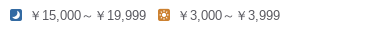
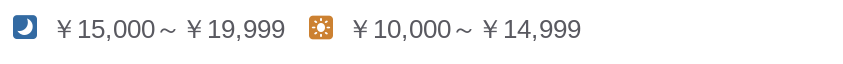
[177,8,280,23] ￥3,000～￥3,999 -> [347,15,581,45] ￥10,000～￥14,999

